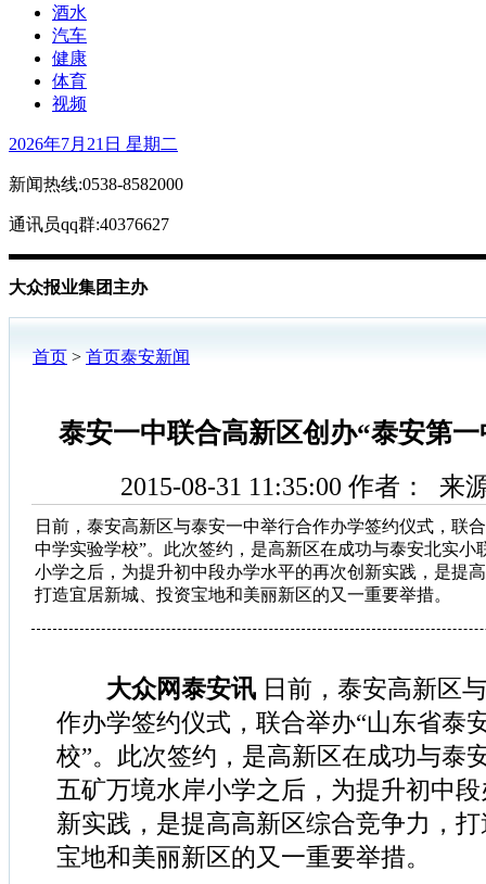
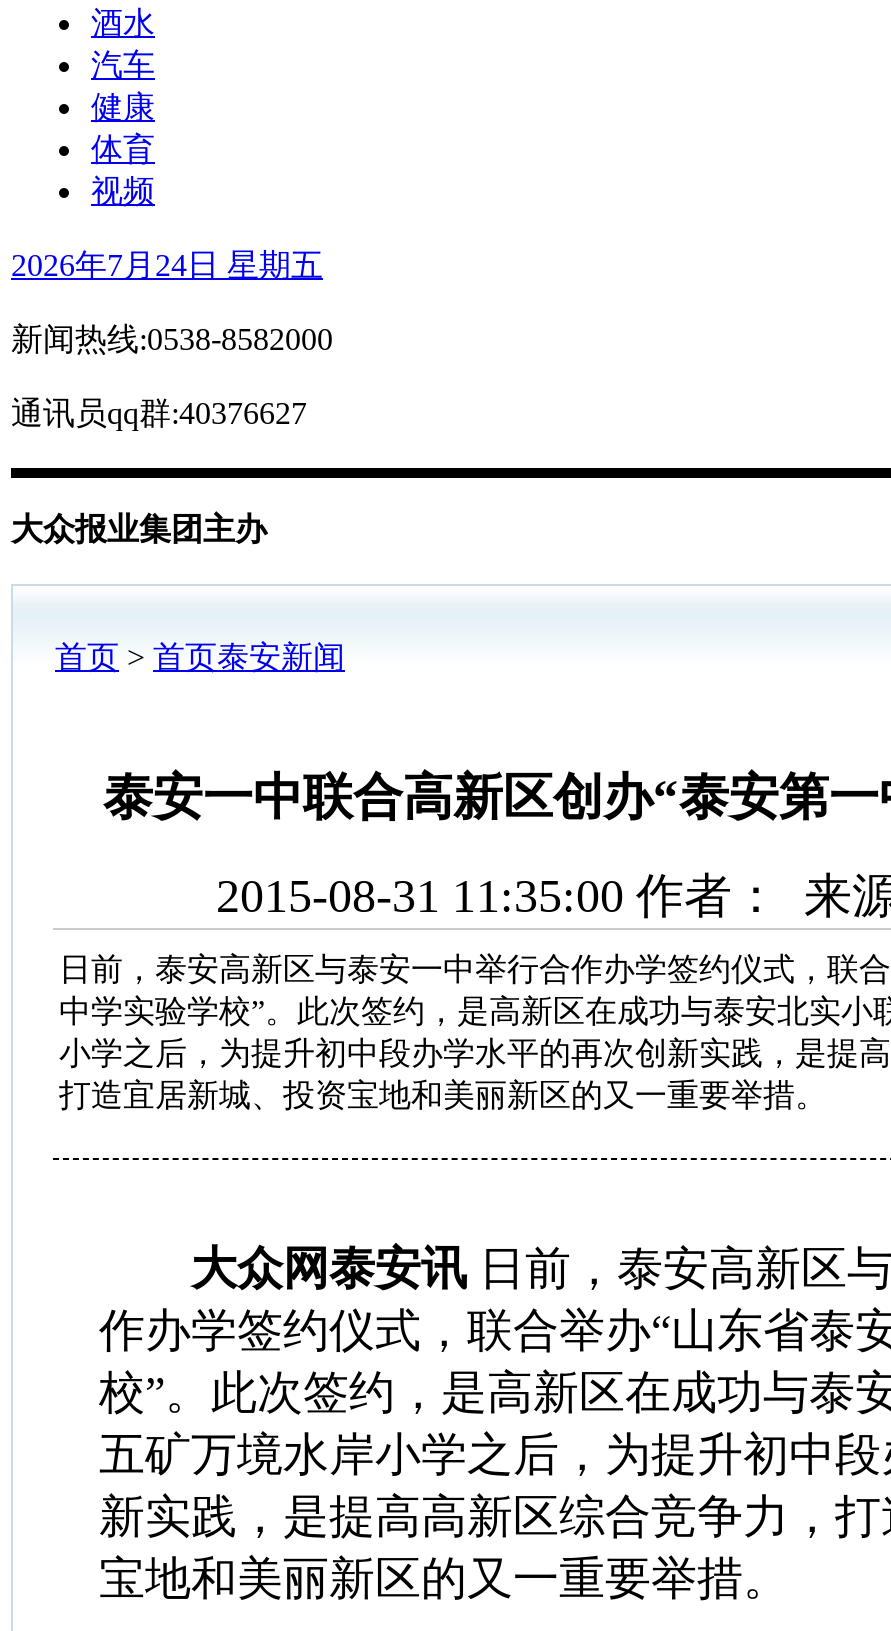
[9,135,178,153] 2026年7月21日 星期二 -> [11,248,323,282] 2026年7月24日 星期五

